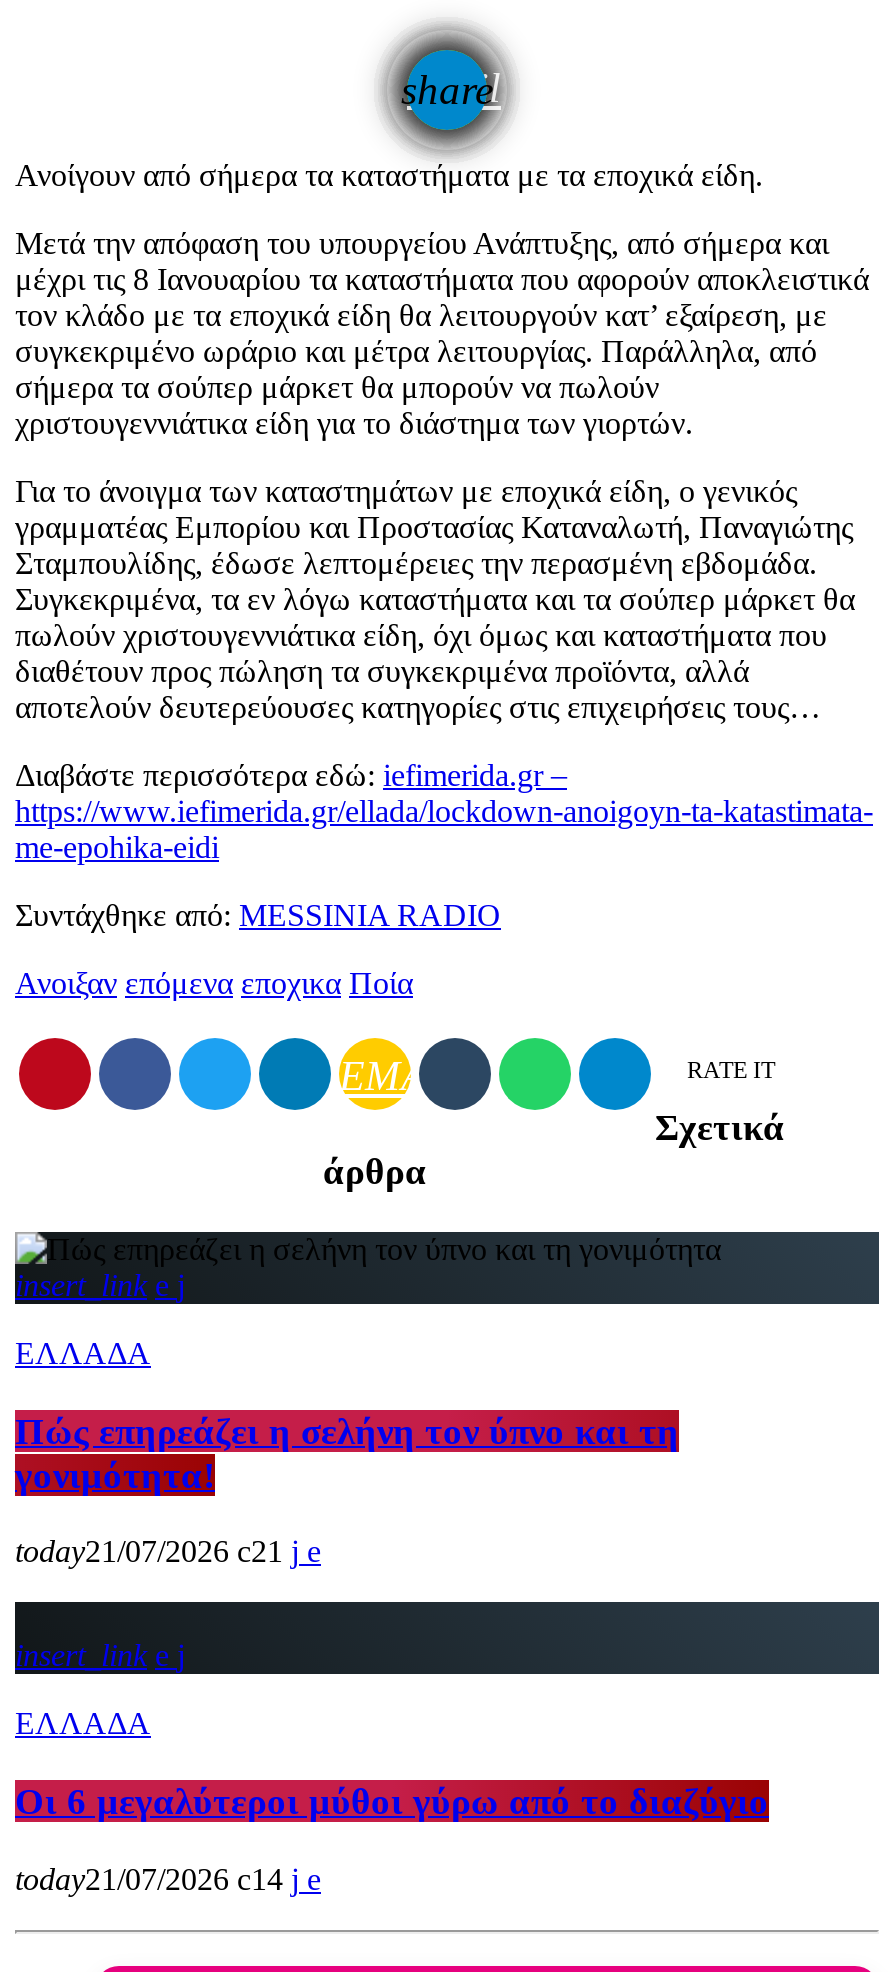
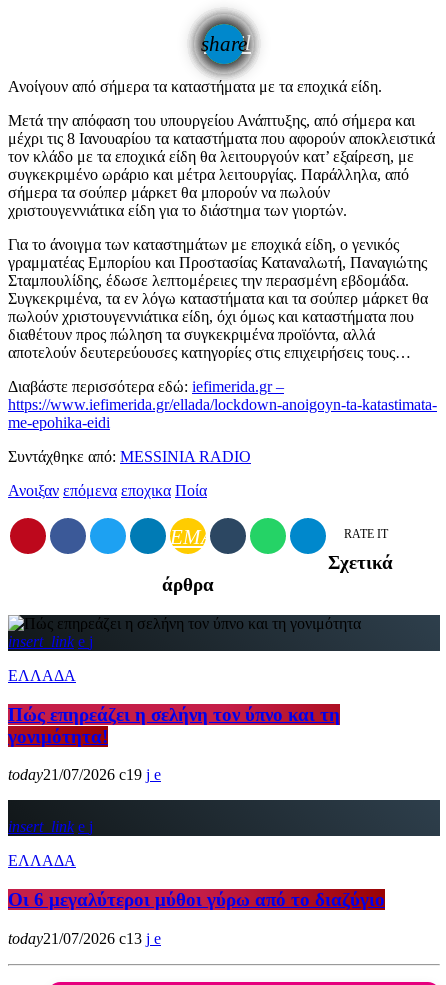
[15,1535,283,1569] today21/07/2026 21 -> [8,766,142,783] today21/07/2026 19
[15,1862,283,1896] today21/07/2026 14 -> [8,930,142,947] today21/07/2026 13

